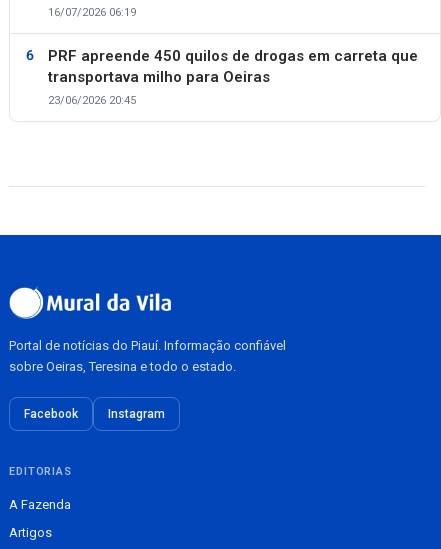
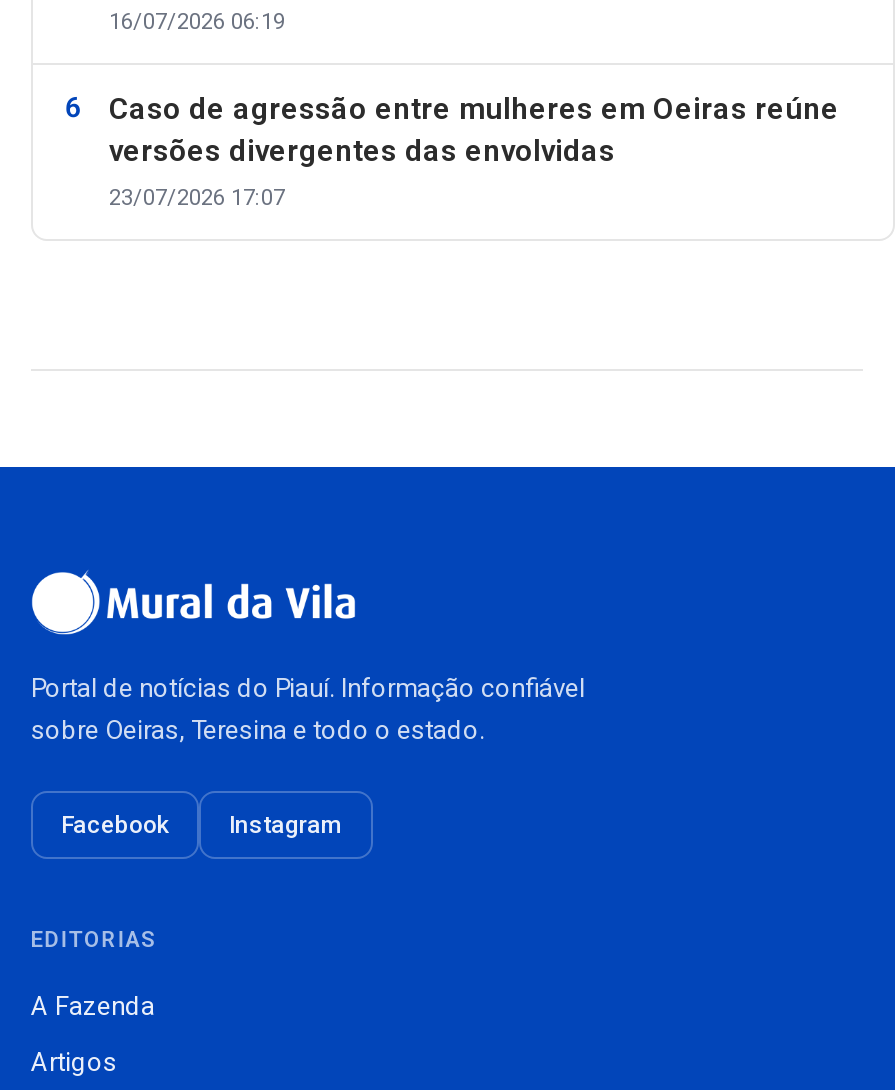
[48,47,418,107] PRF apreende 450 quilos de drogas em carreta que | transportava milho para Oeiras | 23/06/2026 20:45 -> [109,91,839,211] Caso de agressão entre mulheres em Oeiras reúne | versões divergentes das envolvidas | 23/07/2026 17:07

